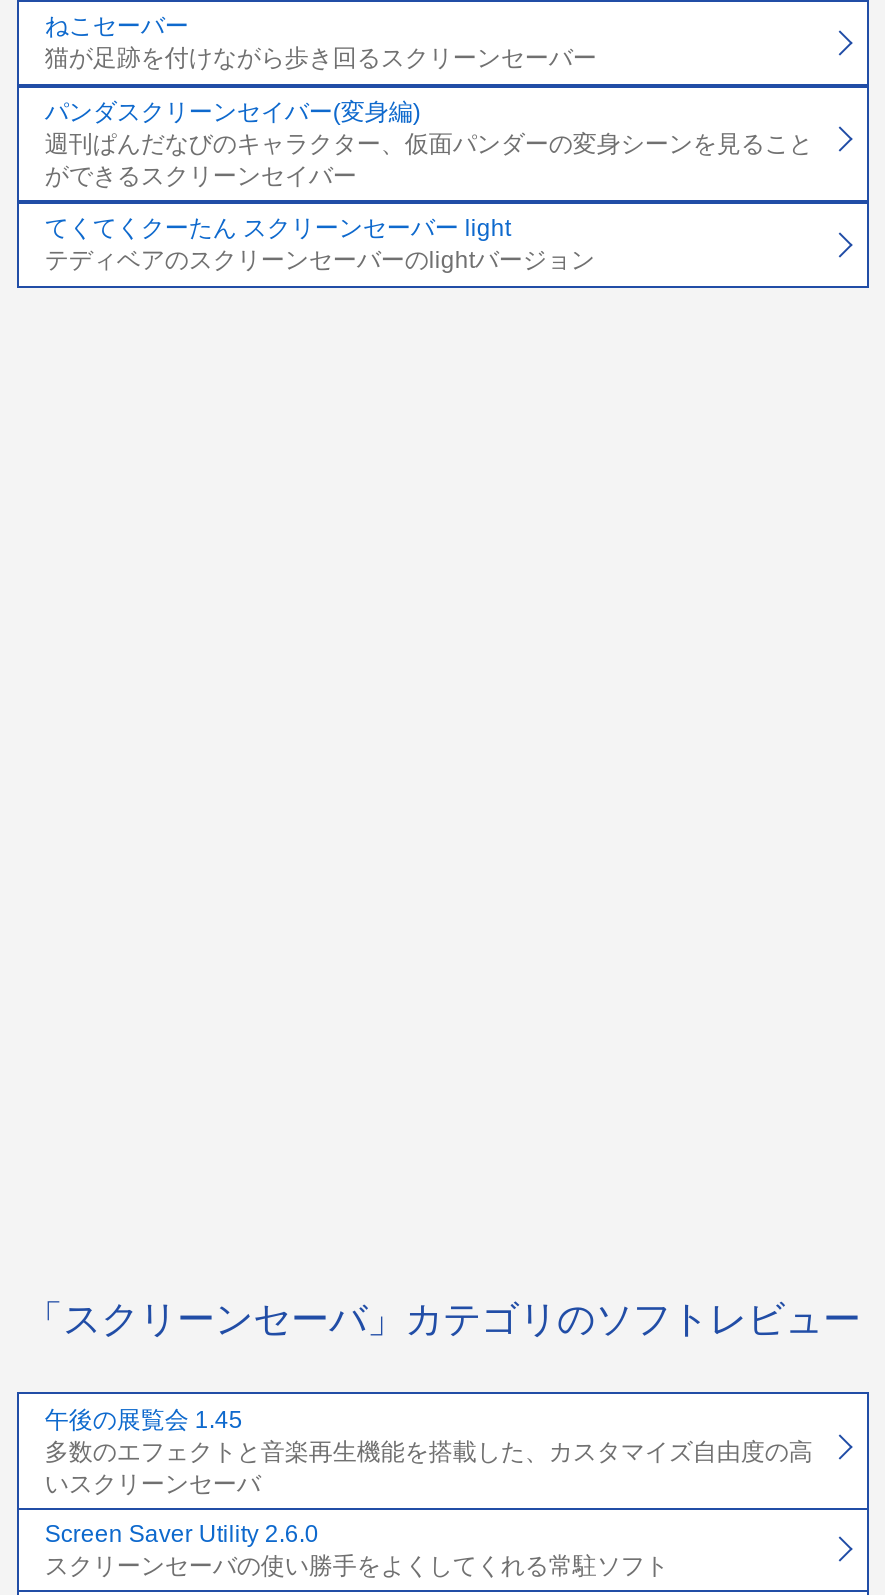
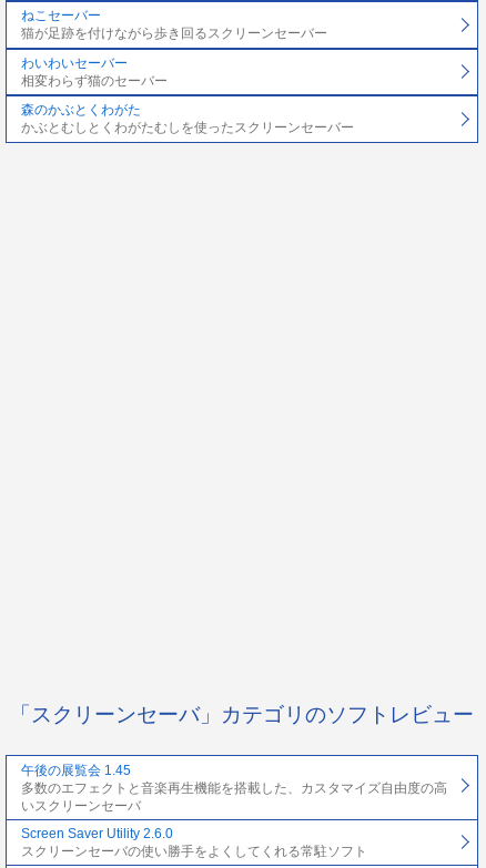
[45,98,813,190] パンダスクリーンセイバー(変身編) | 週刊ぱんだなびのキャラクター、仮面パンダーの変身シーンを見ること | ができるスクリーンセイバー -> [21,55,167,89] わいわいセーバー | 相変わらず猫のセーバー
[45,215,595,275] てくてくクーたん スクリーンセーバー light | テディベアのスクリーンセーバーのlightバージョン -> [21,102,354,136] 森のかぶとくわがた | かぶとむしとくわがたむしを使ったスクリーンセーバー

